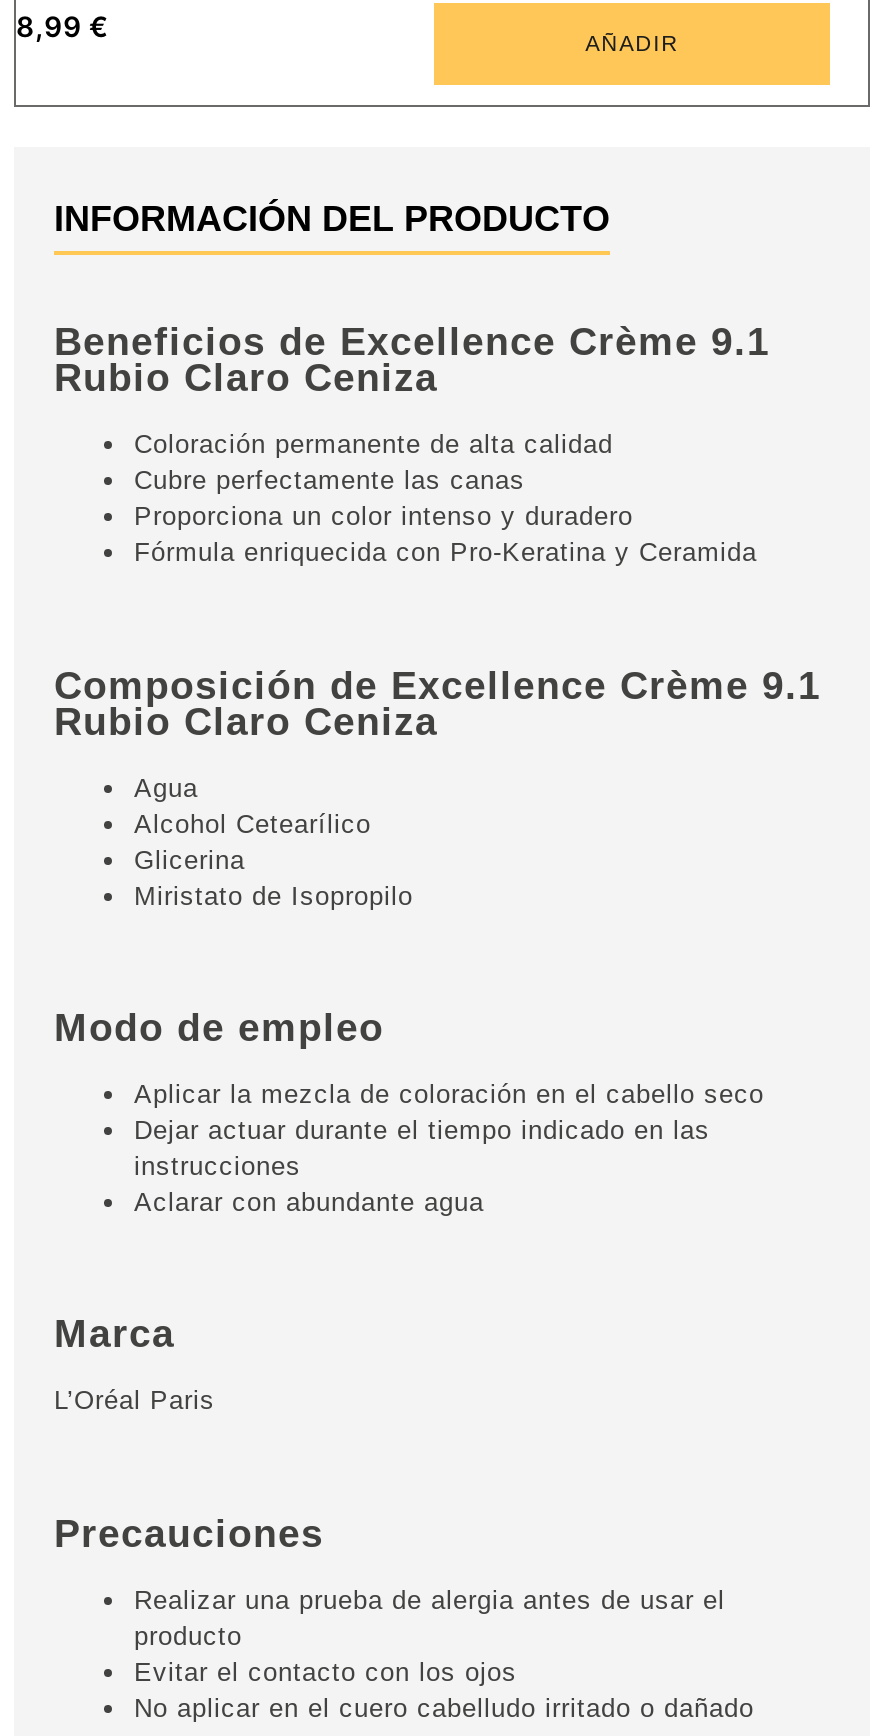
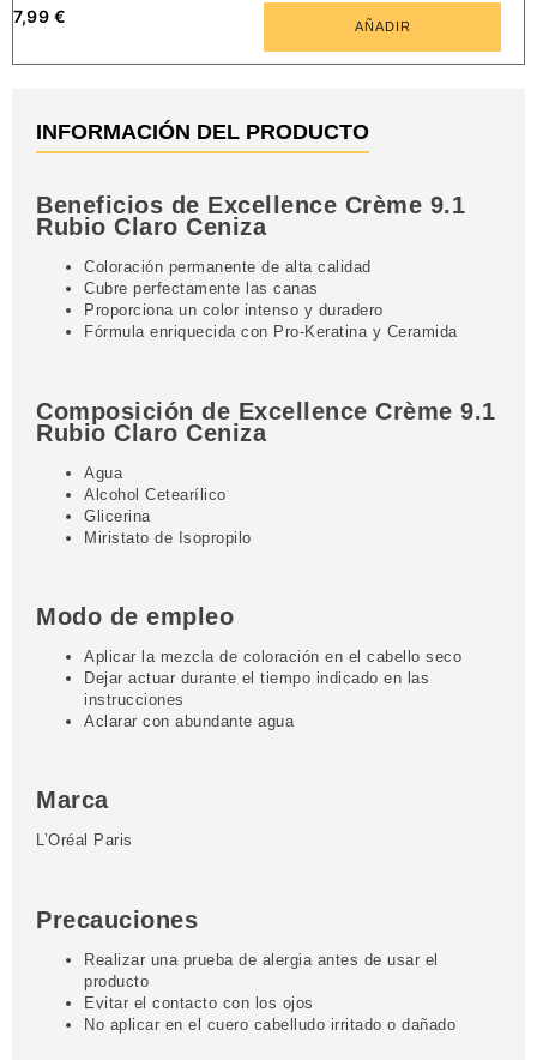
[16,9,110,43] 8,99 € -> [13,6,66,26] 7,99 €

